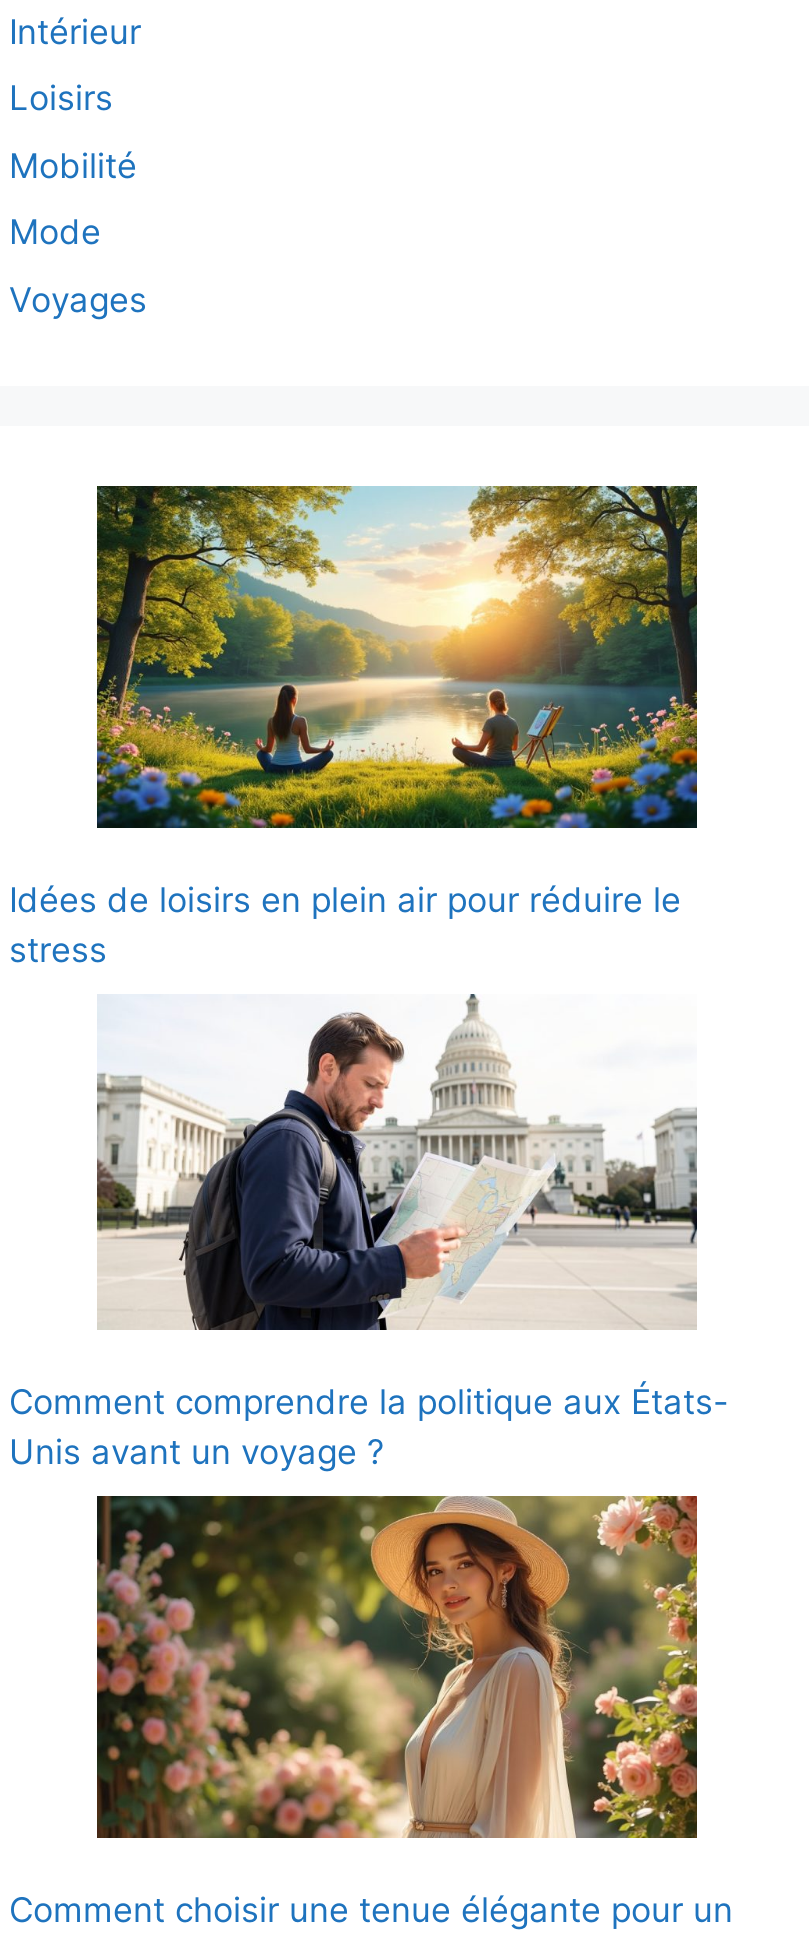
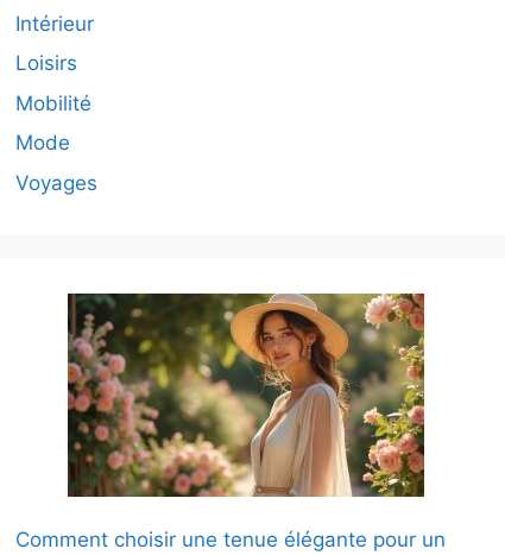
[9,484,699,970] [image] | Idées de loisirs en plein air pour réduire le | stress -> none
[9,992,729,1473] [image] | Comment comprendre la politique aux États- | Unis avant un voyage ? -> none

